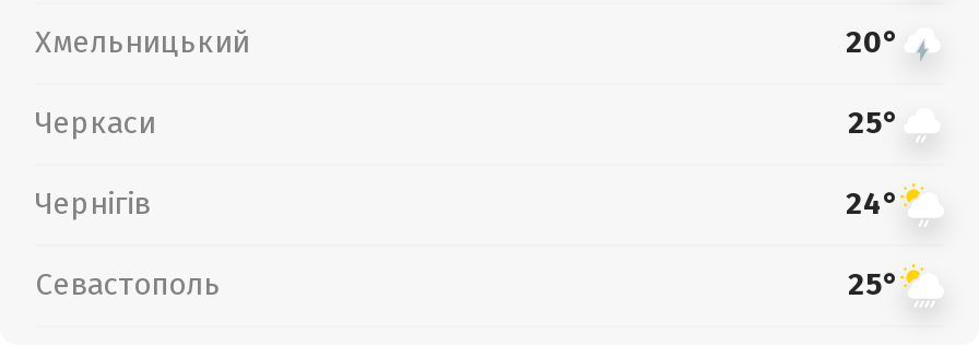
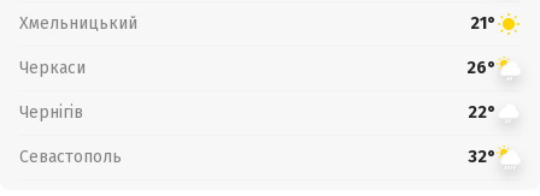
[846,24,900,61] 20° -> [470,13,497,34] 21°
[848,105,900,142] 25° -> [466,58,497,78] 26°
[846,186,900,223] 24° -> [468,102,497,123] 22°
[848,266,900,303] 25° -> [468,147,497,167] 32°

